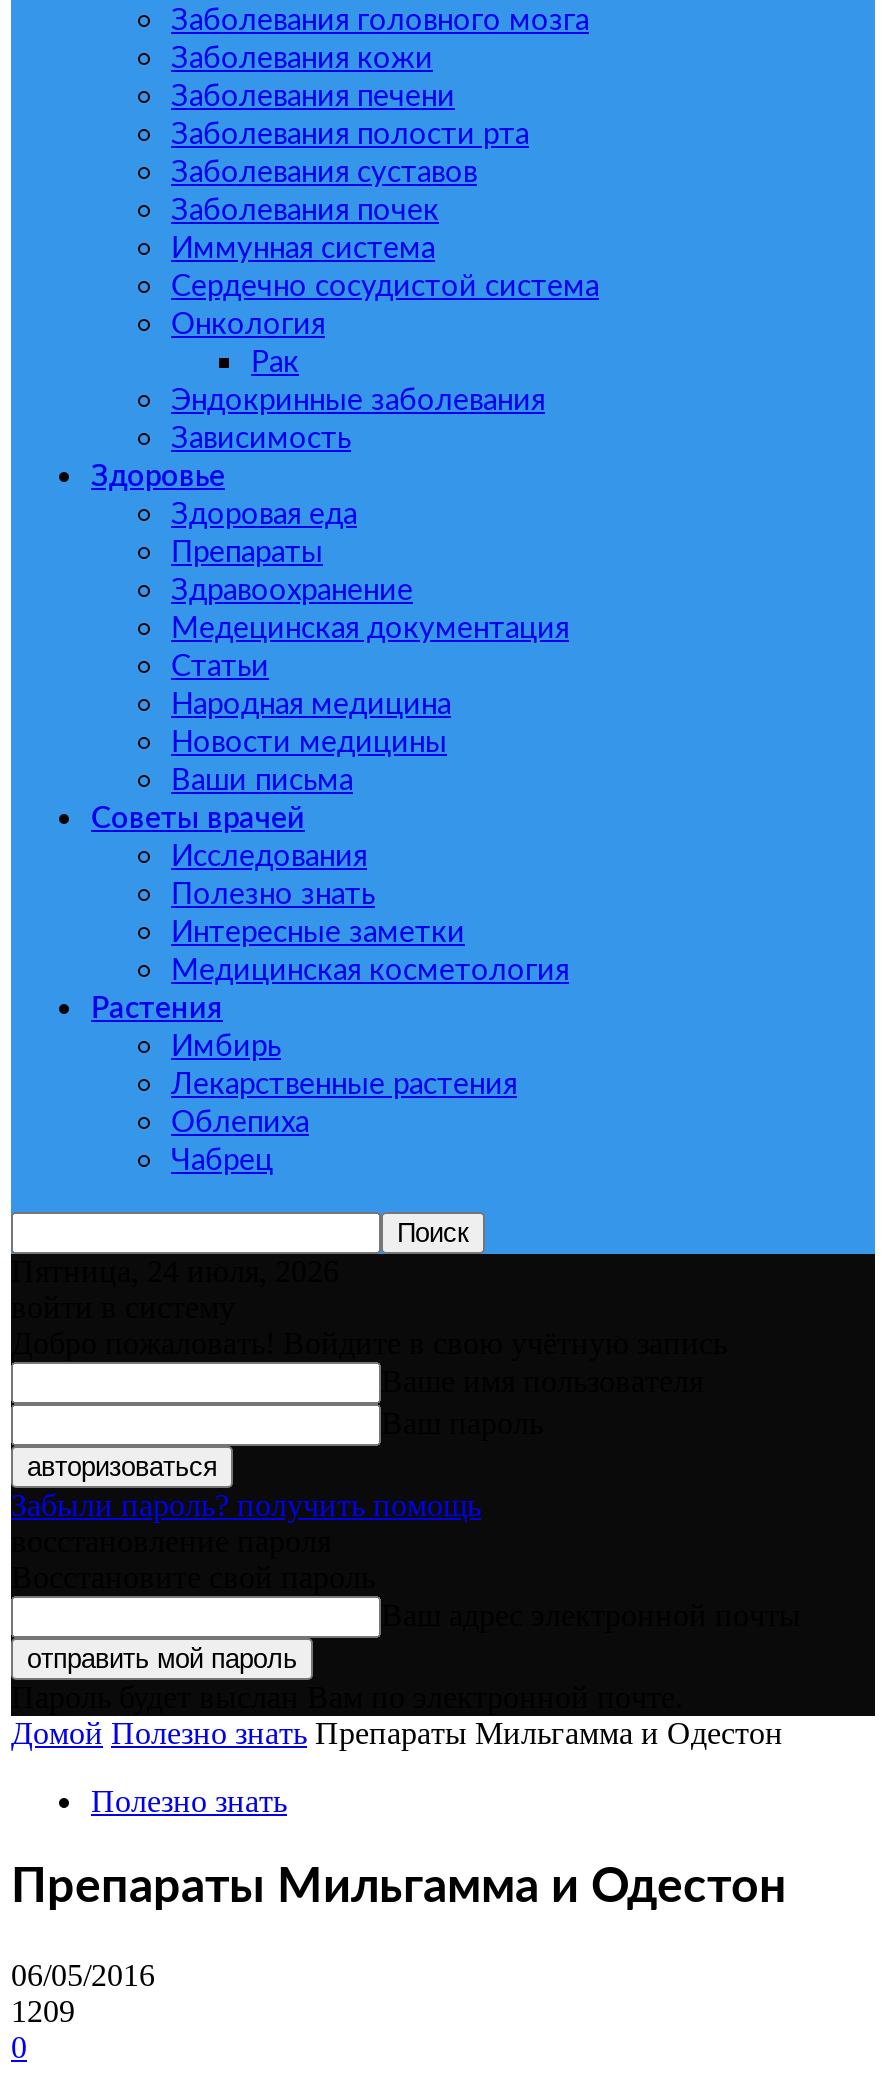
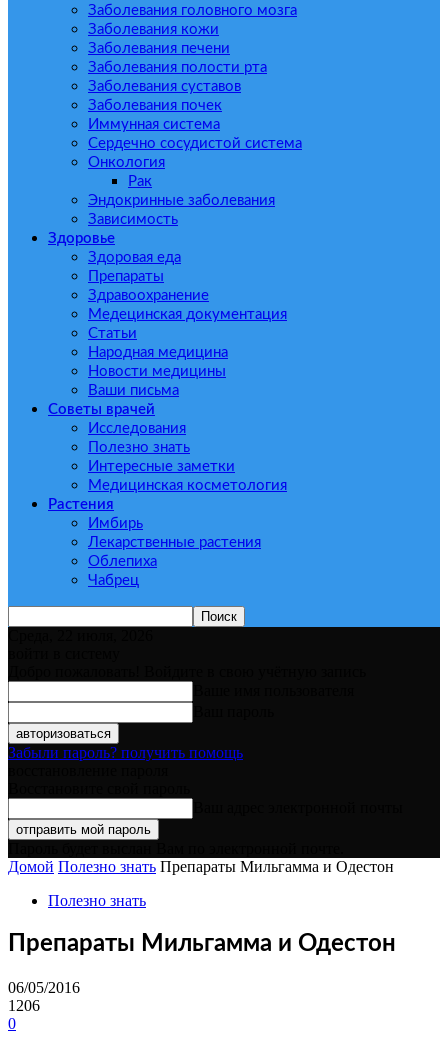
[11,1254,339,1288] Пятница, 24 июля, 2026 -> [8,627,153,644] Среда, 22 июля, 2026
[11,1994,75,2028] 1209 -> [8,997,40,1014] 1206

